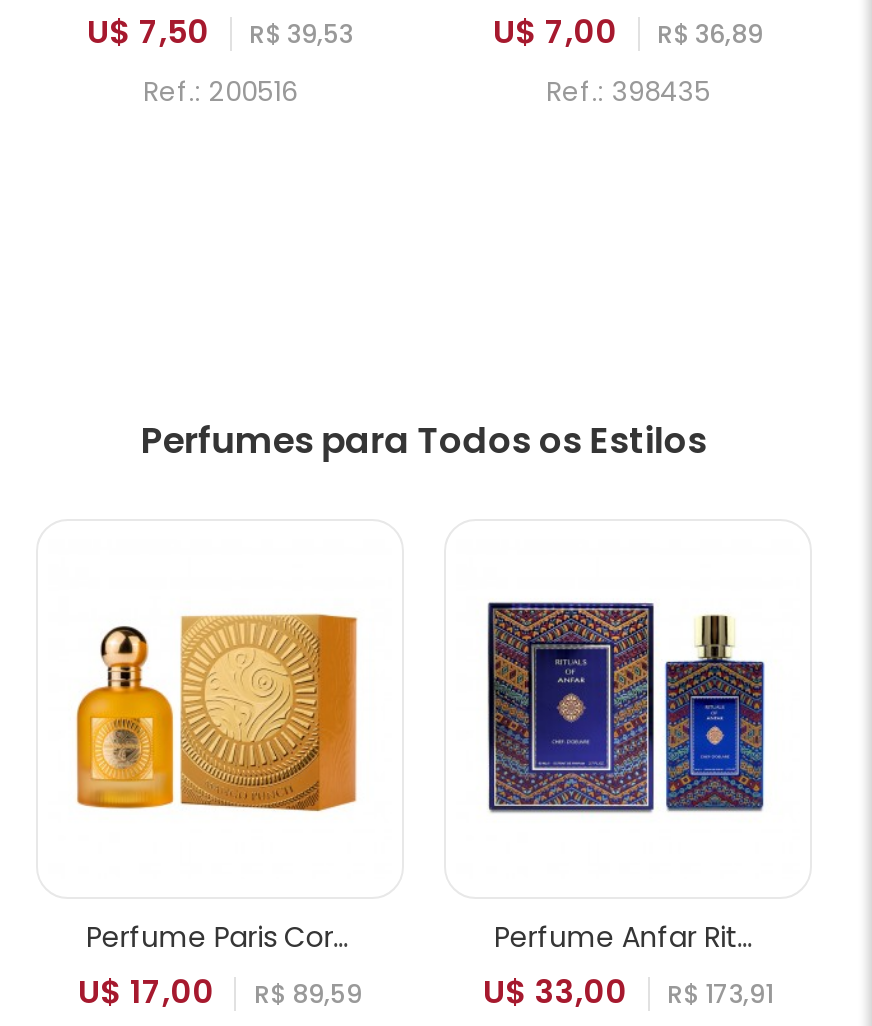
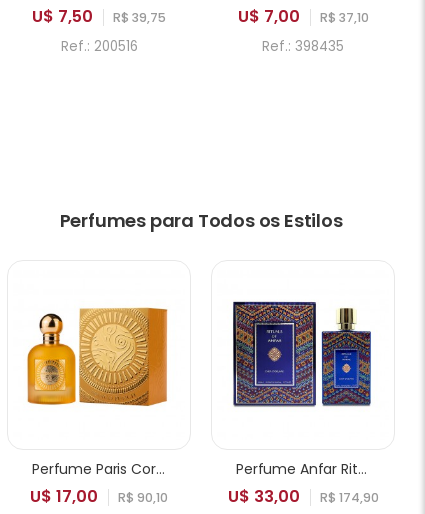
[87,9,353,55] U$ 7,50 R$ 39,53 -> [32,5,166,28] U$ 7,50 R$ 39,75
[493,9,763,55] U$ 7,00 R$ 36,89 -> [237,5,368,28] U$ 7,00 R$ 37,10
[78,969,362,1015] U$ 17,00 R$ 89,59 -> [30,485,168,508] U$ 17,00 R$ 90,10
[483,969,773,1015] U$ 33,00 R$ 173,91 -> [227,485,378,508] U$ 33,00 R$ 174,90

